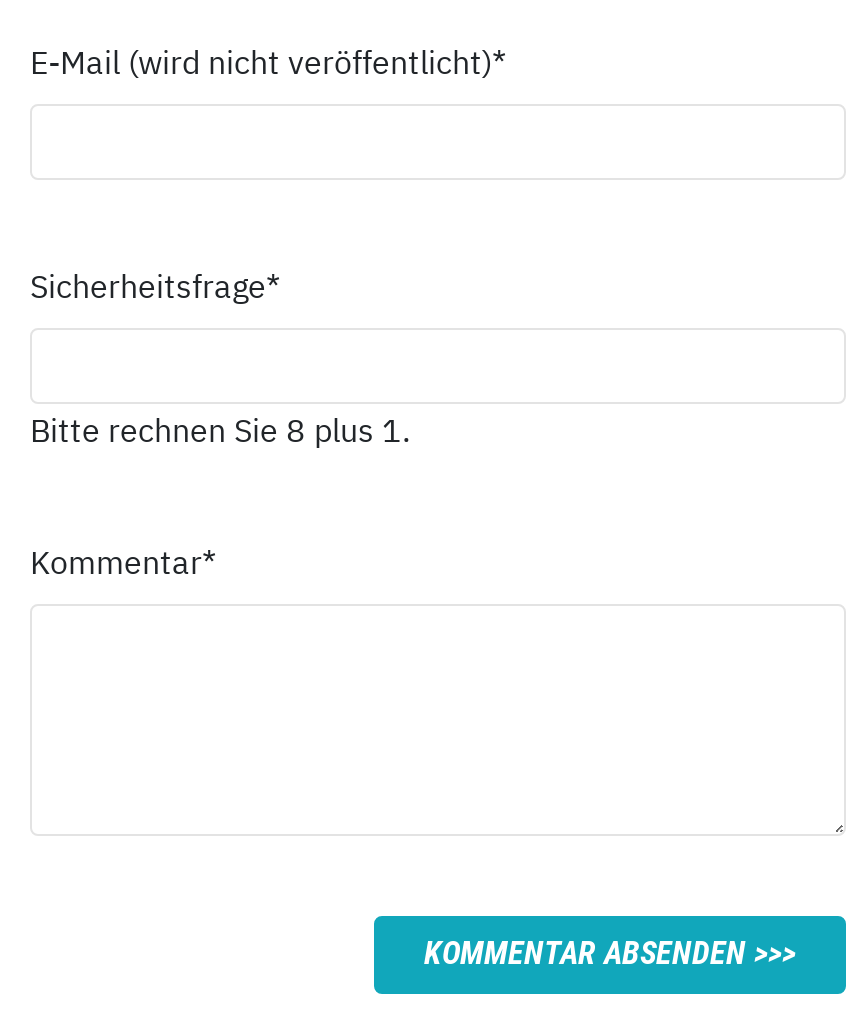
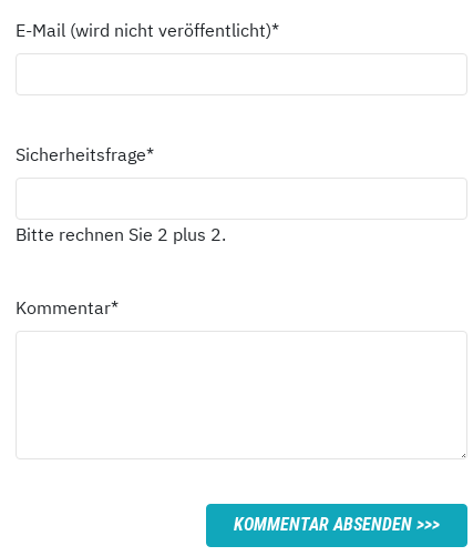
[30,410,410,450] Bitte rechnen Sie 8 plus 1. -> [16,223,226,245] Bitte rechnen Sie 2 plus 2.

